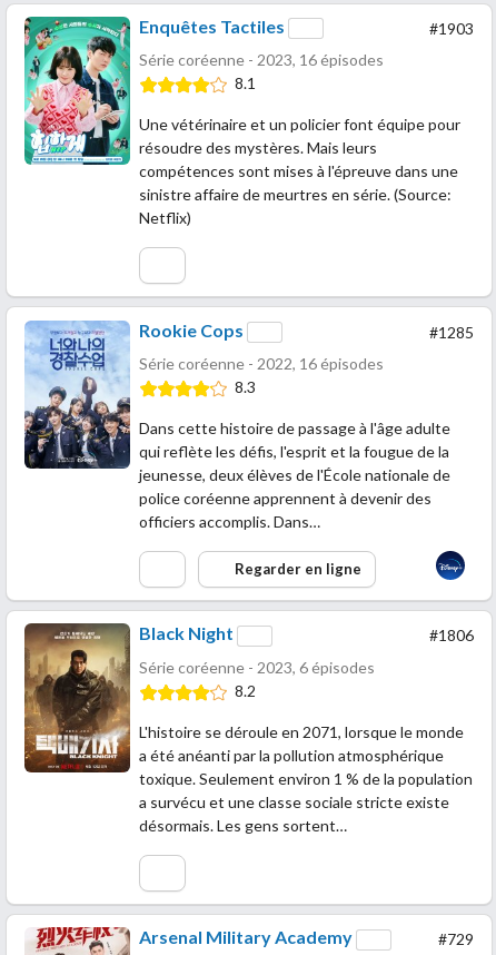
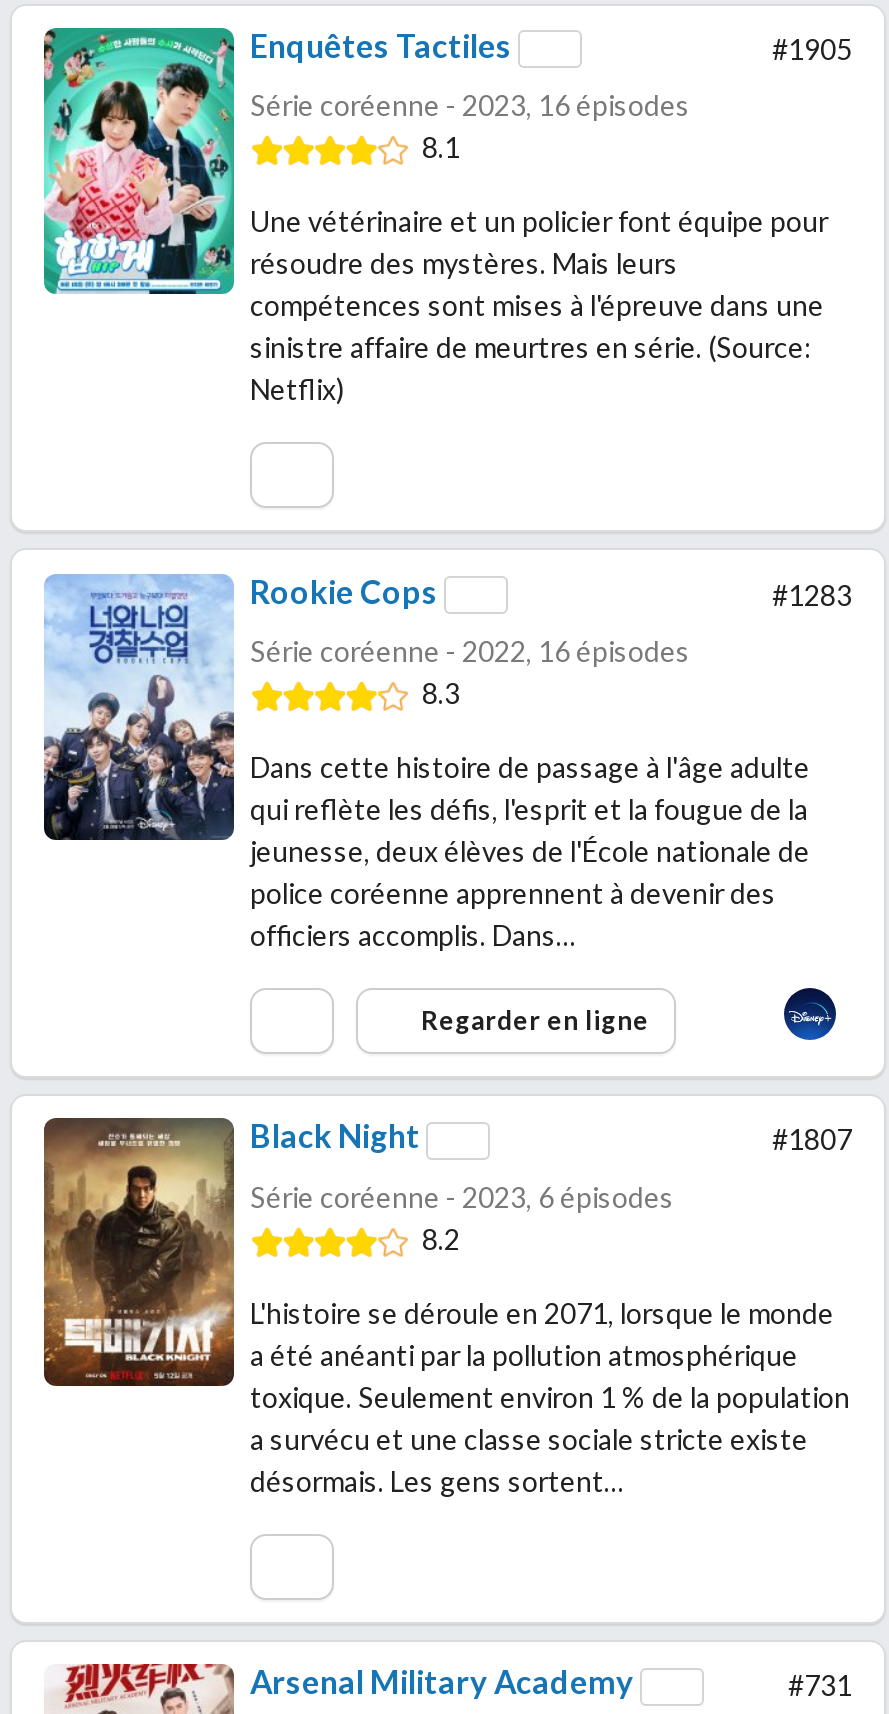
[429,19,474,38] #1903 -> [772,32,852,66] #1905
[429,322,474,341] #1285 -> [772,577,852,611] #1283
[429,626,474,645] #1806 -> [772,1123,852,1157] #1807
[438,930,474,948] #729 -> [788,1668,852,1702] #731

